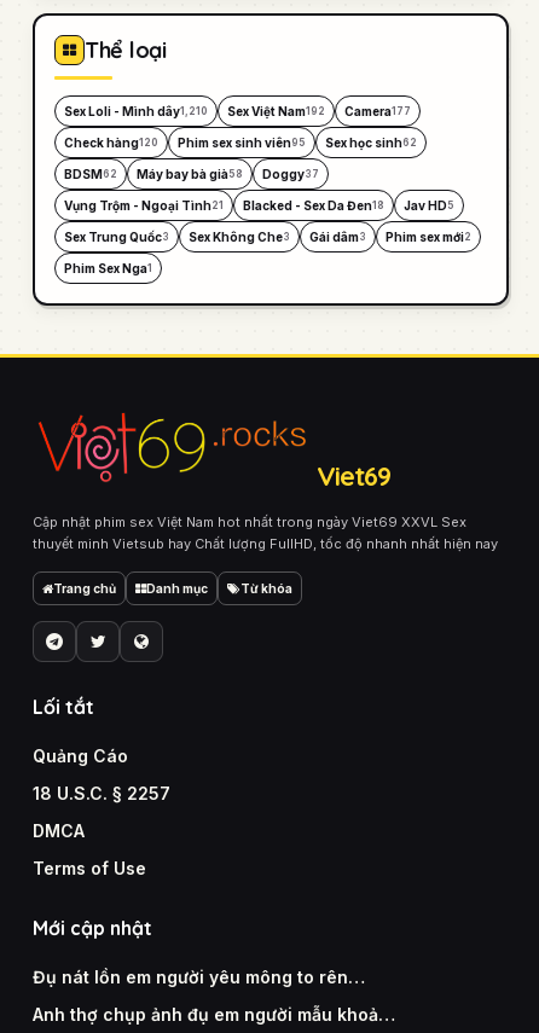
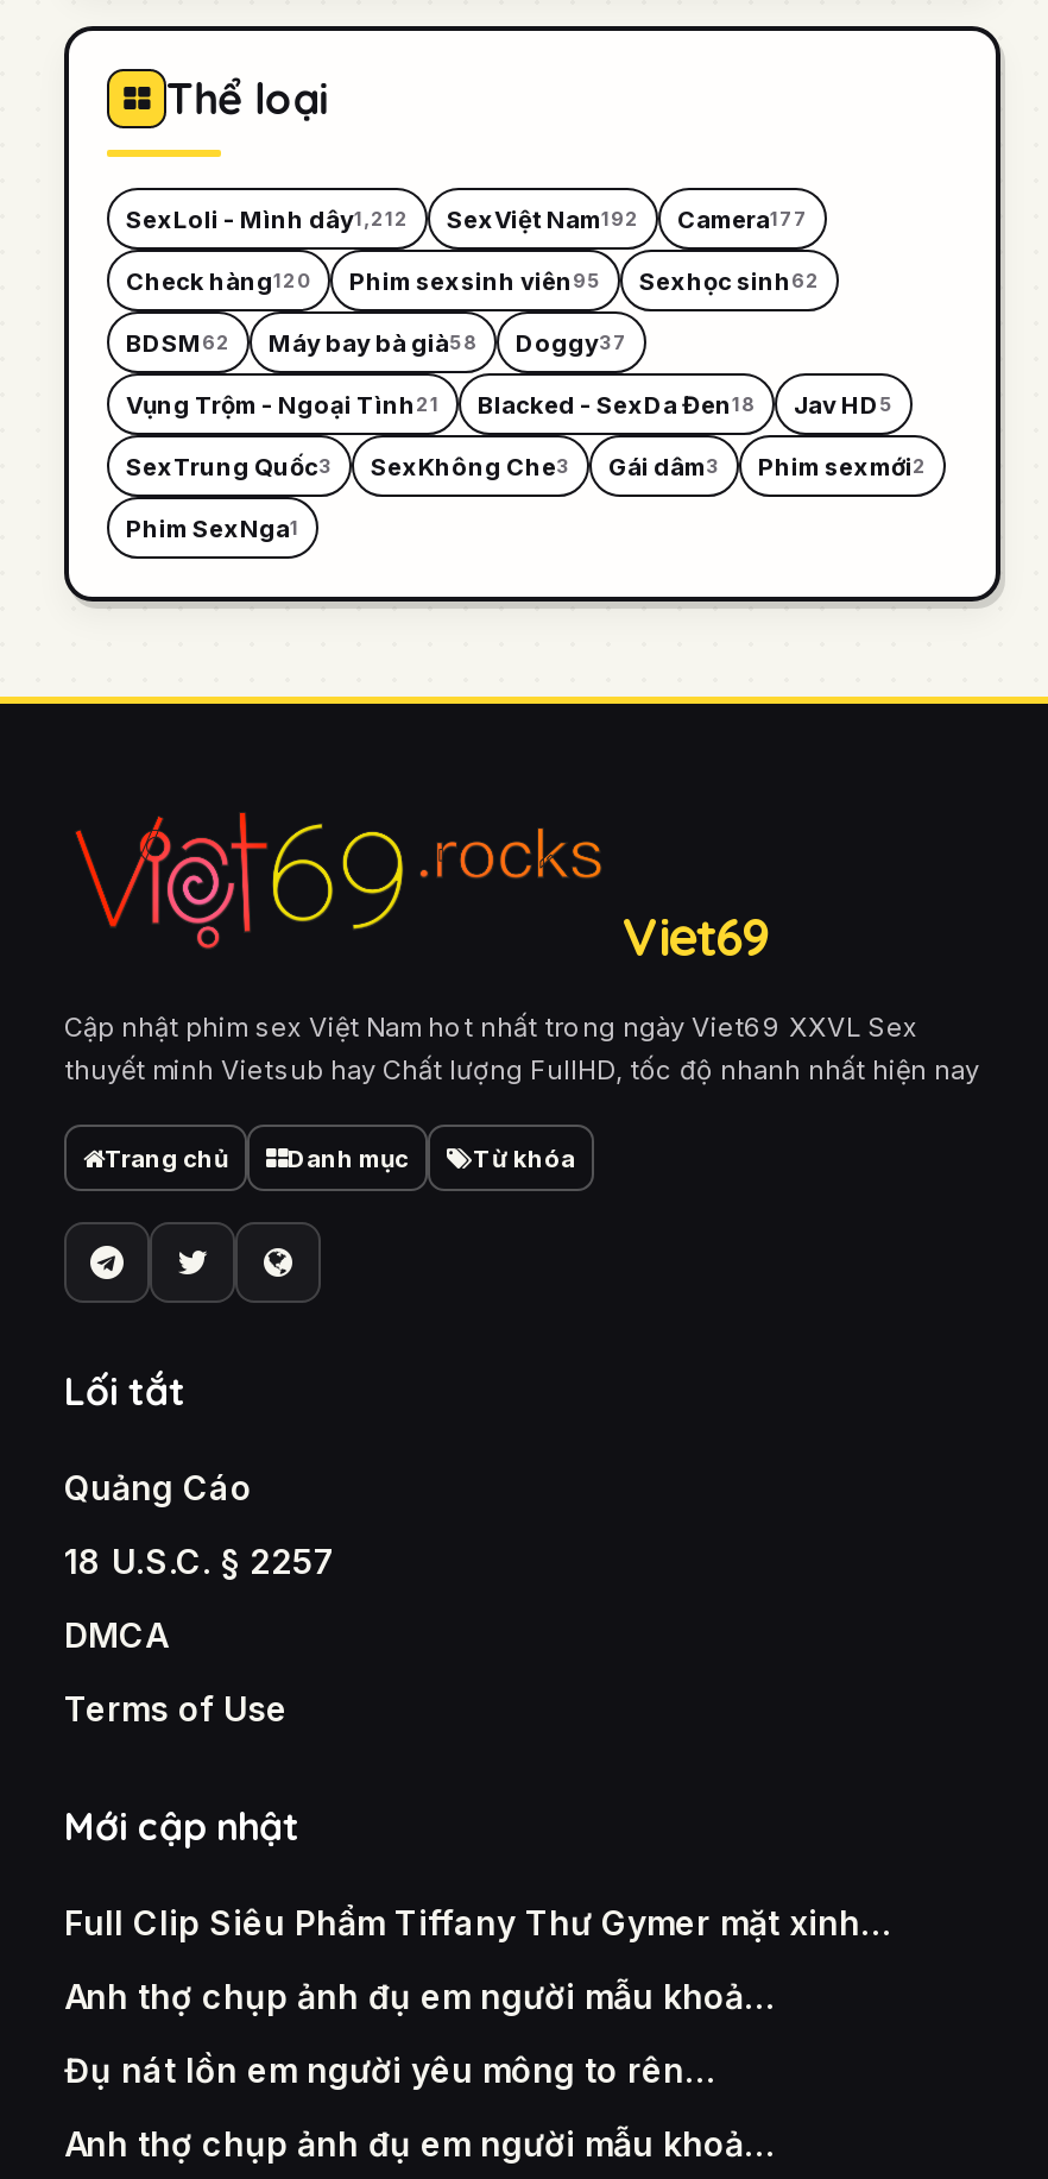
[64,104,208,119] Sex Loli - Mình dây1,210 -> [126,205,409,233] Sex Loli - Mình dây1,212
none -> [64,1901,894,2015] Full Clip Siêu Phẩm Tiffany Thư Gymer mặt xinh… | Anh thợ chụp ảnh đụ em người mẫu khoả…

